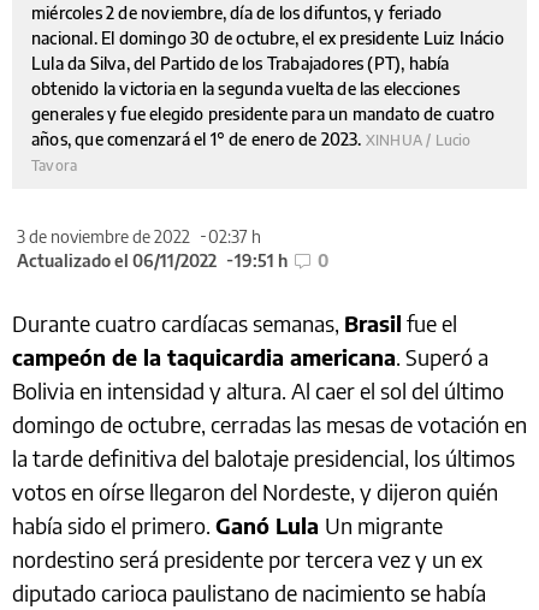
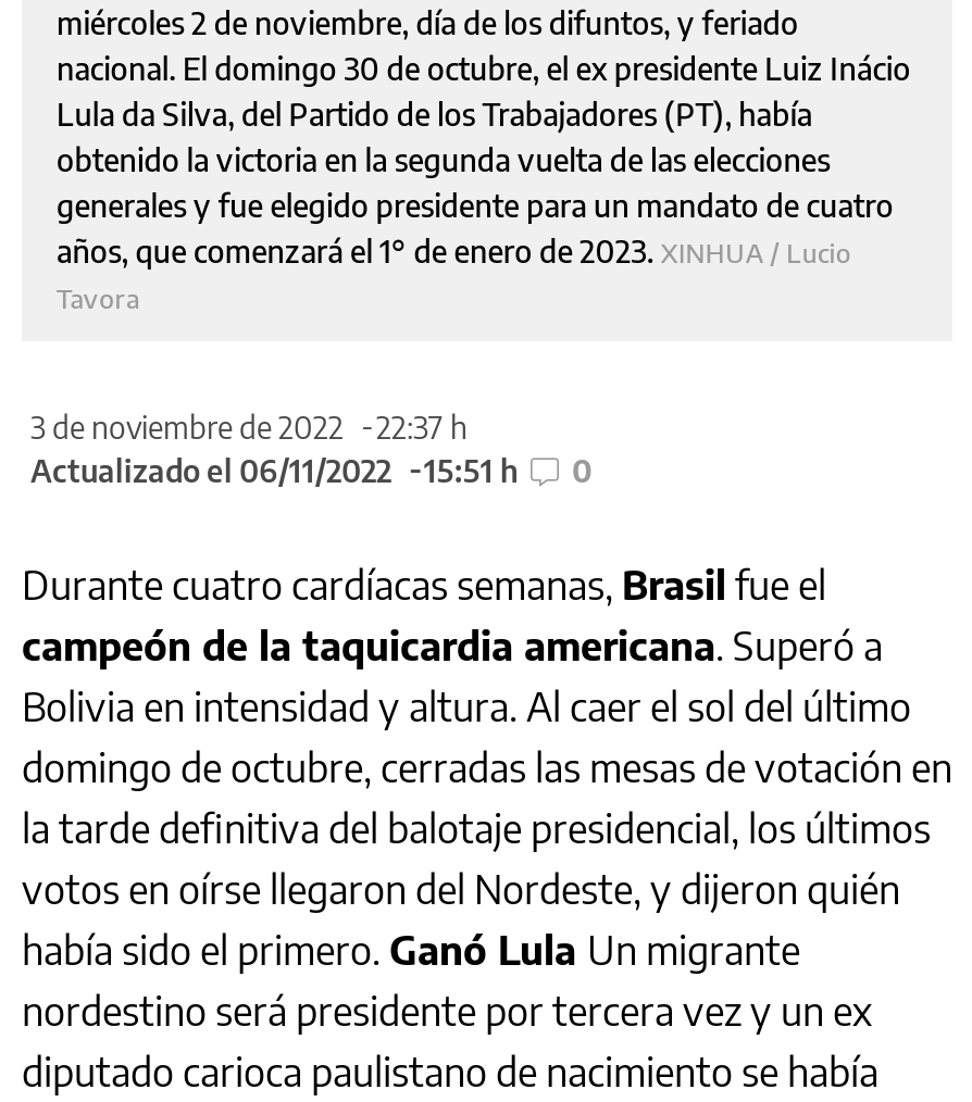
[17,226,261,247] 3 de noviembre de 2022 02:37 h -> [30,409,468,446] 3 de noviembre de 2022 22:37 h
[17,250,328,271] Actualizado el 06/11/2022 19:51 h 0 -> [30,453,591,489] Actualizado el 06/11/2022 15:51 h 0

